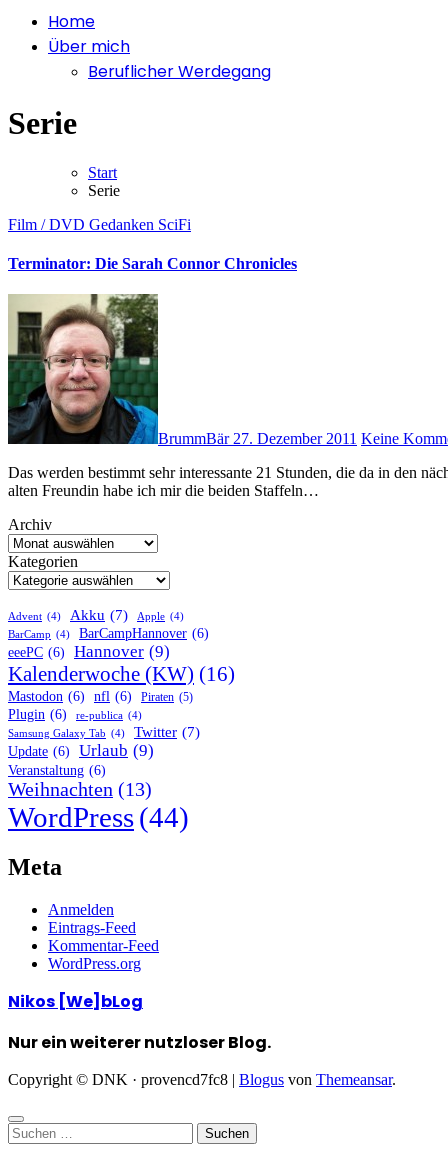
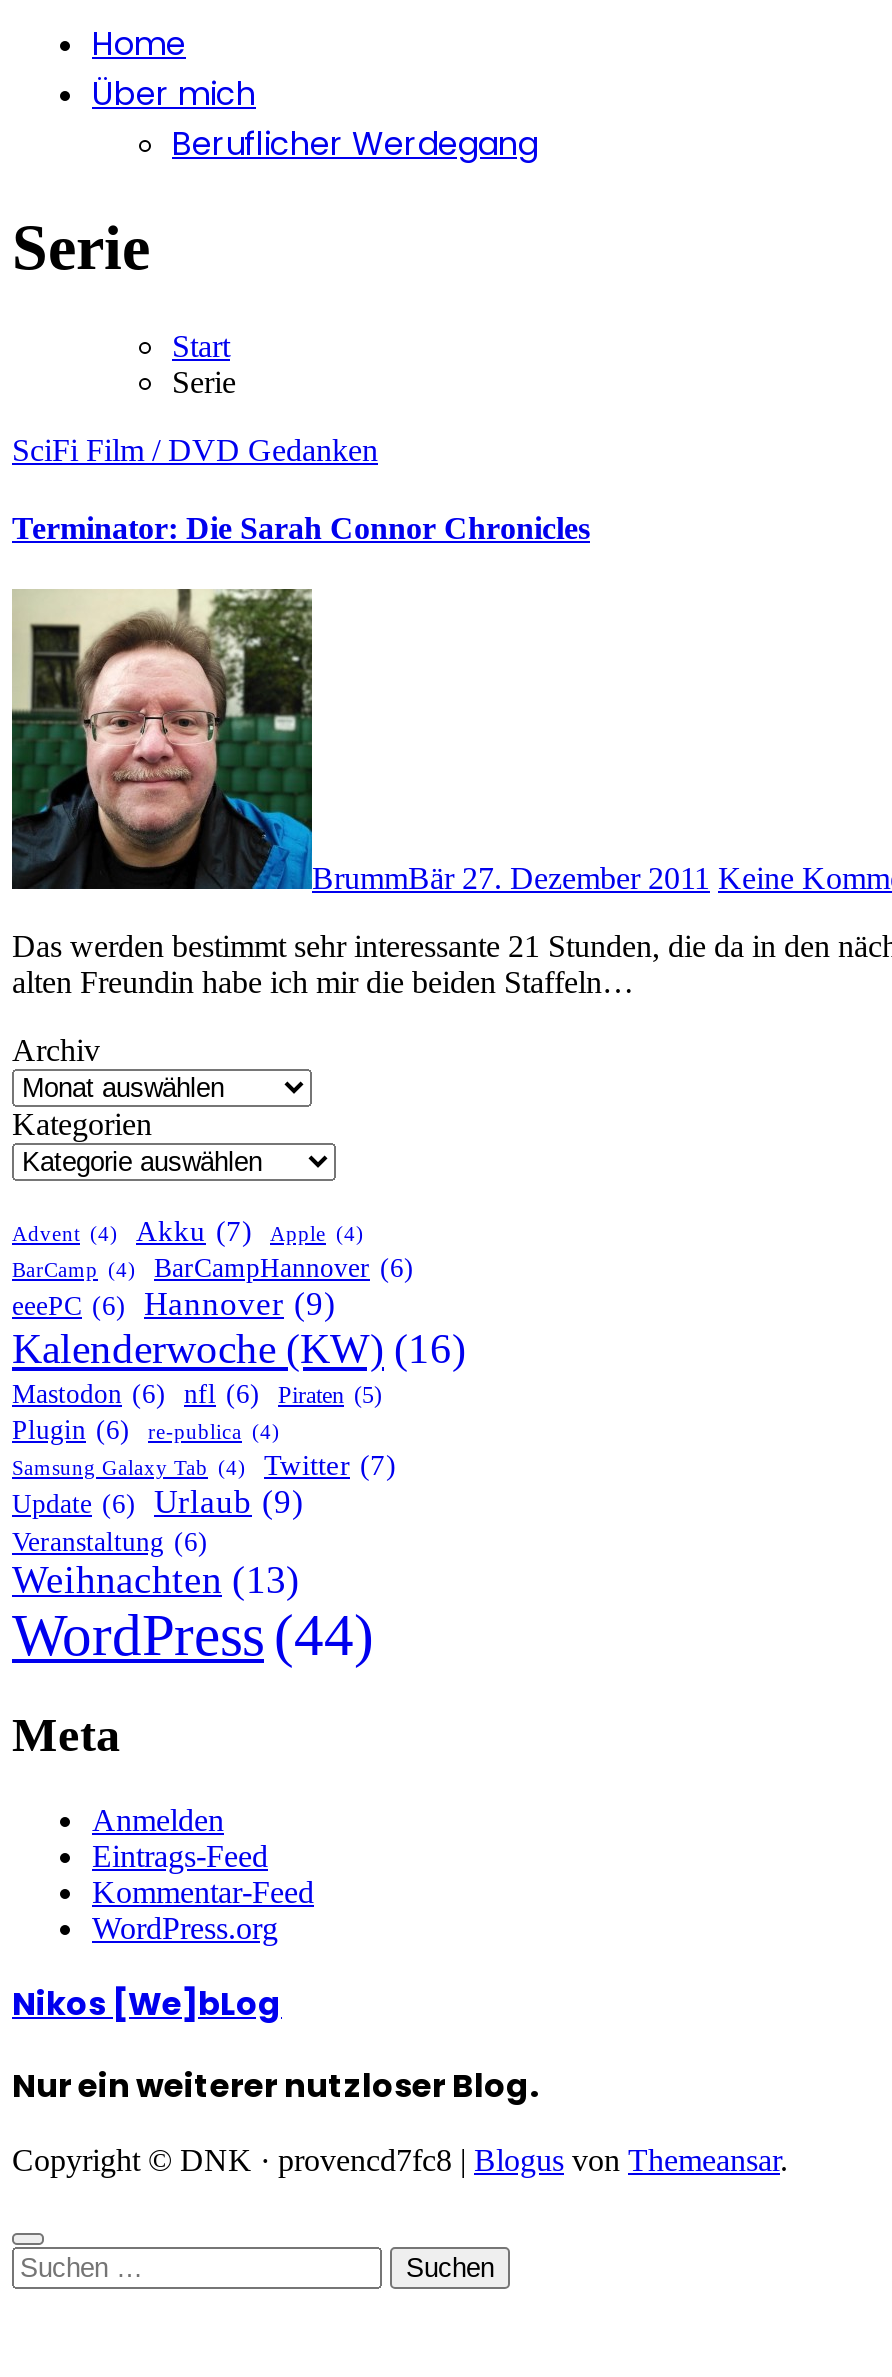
[8,216,191,233] Film / DVD Gedanken SciFi -> [12,433,378,467] SciFi Film / DVD Gedanken

